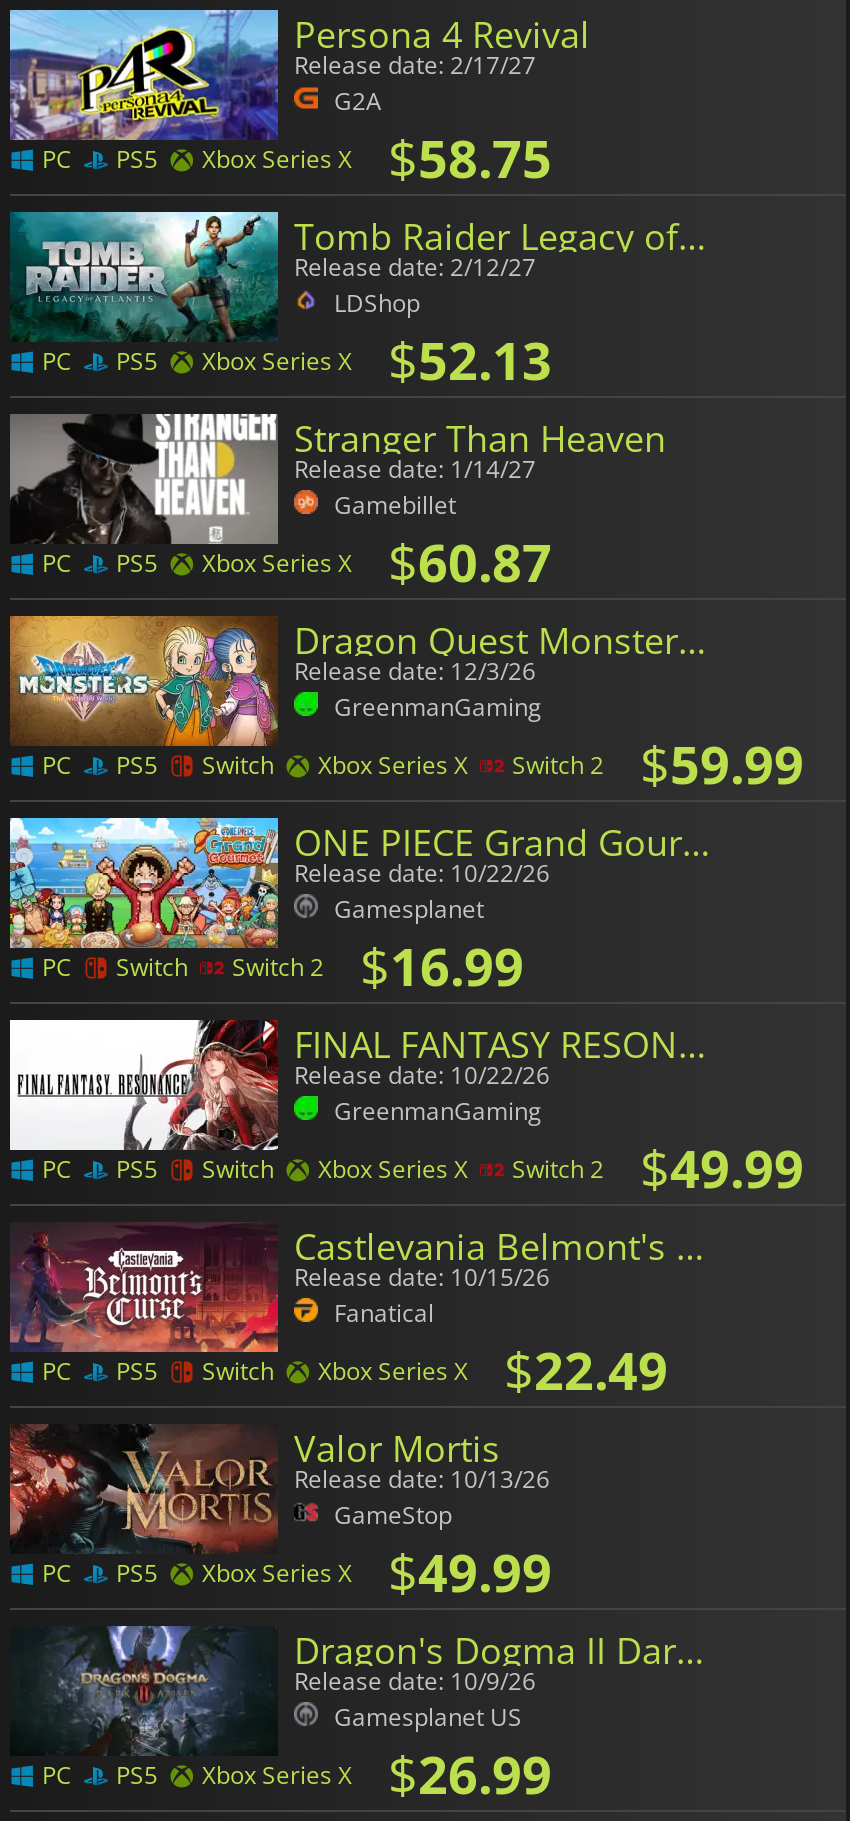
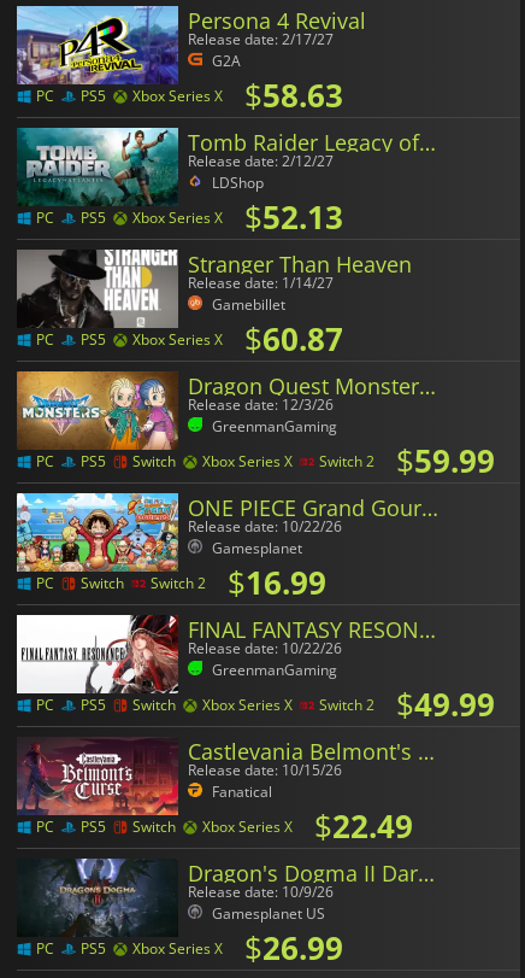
[42,122,552,194] PC PS5 Xbox Series X $58.75 -> [36,74,343,117] PC PS5 Xbox Series X $58.63
[10,1423,552,1608] [image] | Valor Mortis | Release date: 10/13/26 | GameStop | PC | PS5 | Xbox Series X | $49.99 -> none

